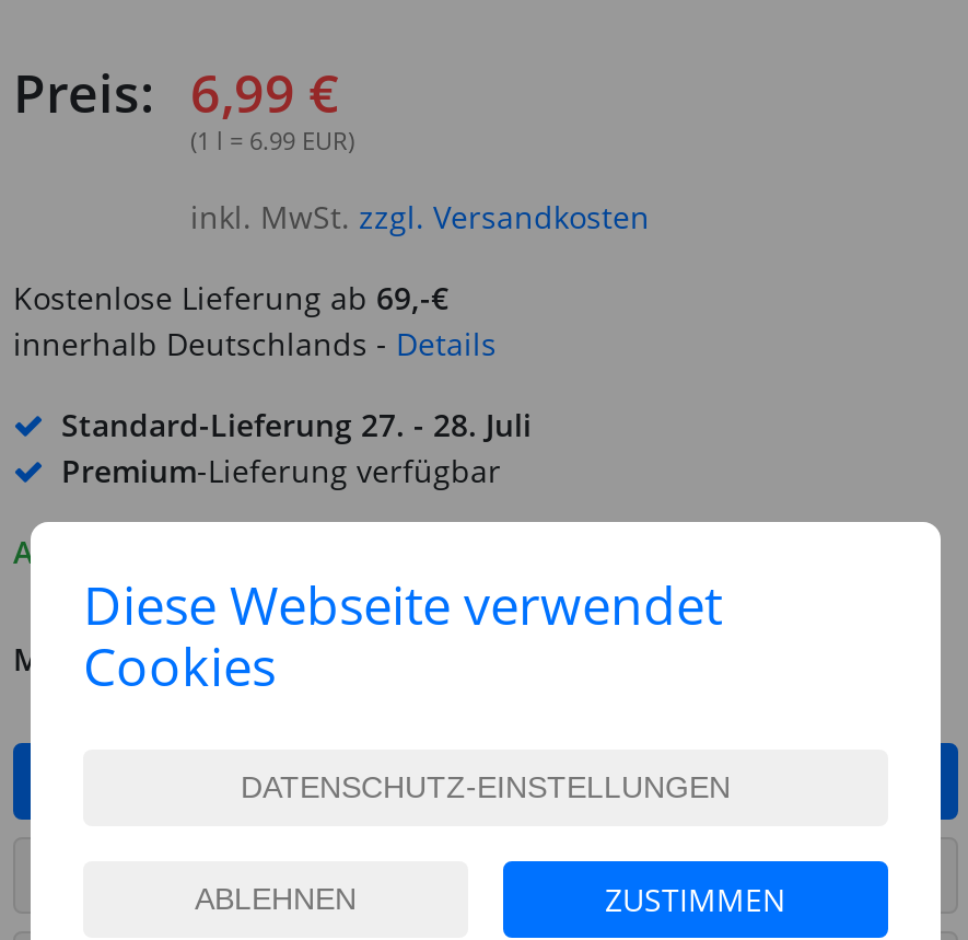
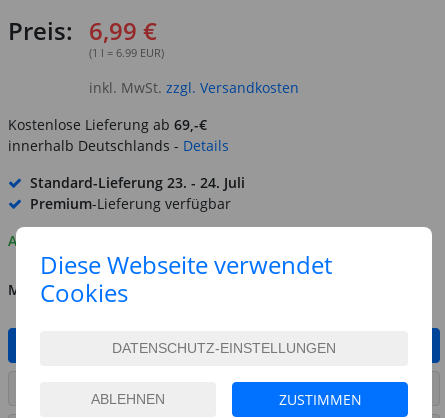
[61,404,532,445] Standard-Lieferung 27. - 28. Juli -> [30,173,245,192] Standard-Lieferung 23. - 24. Juli

